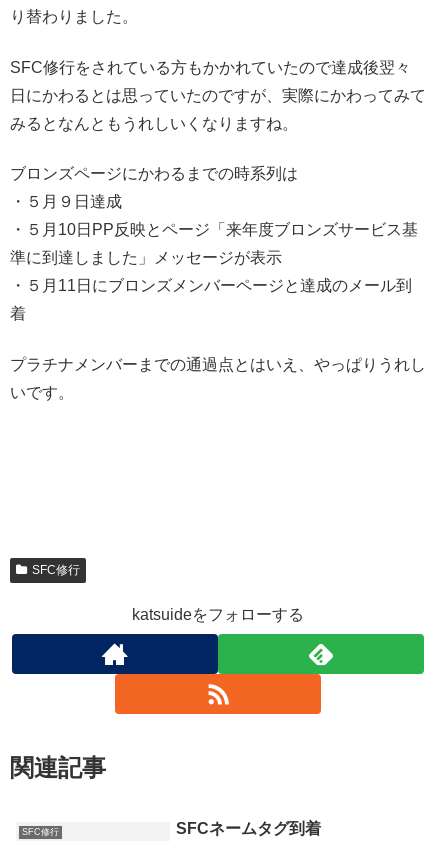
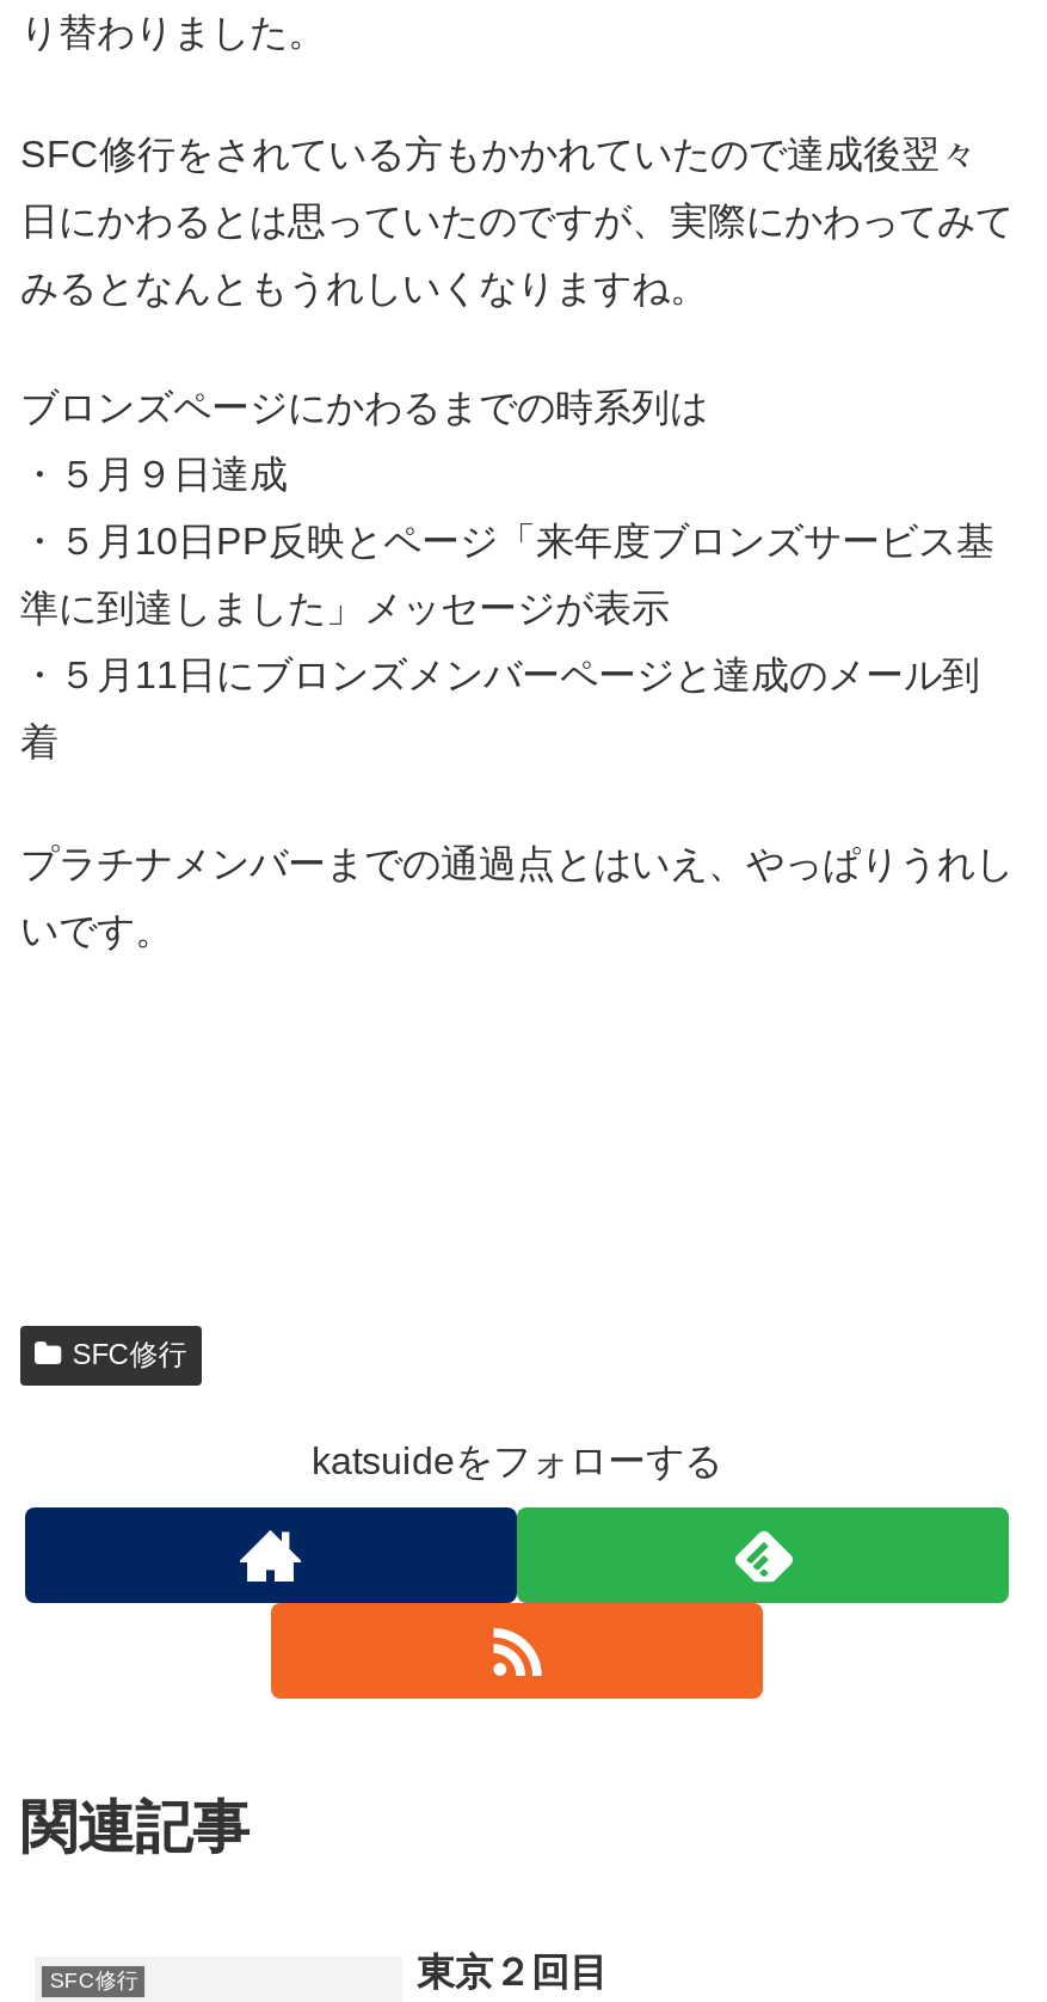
[176,820,321,837] SFCネームタグ到着 -> [417,1953,608,1993] 東京２回目

